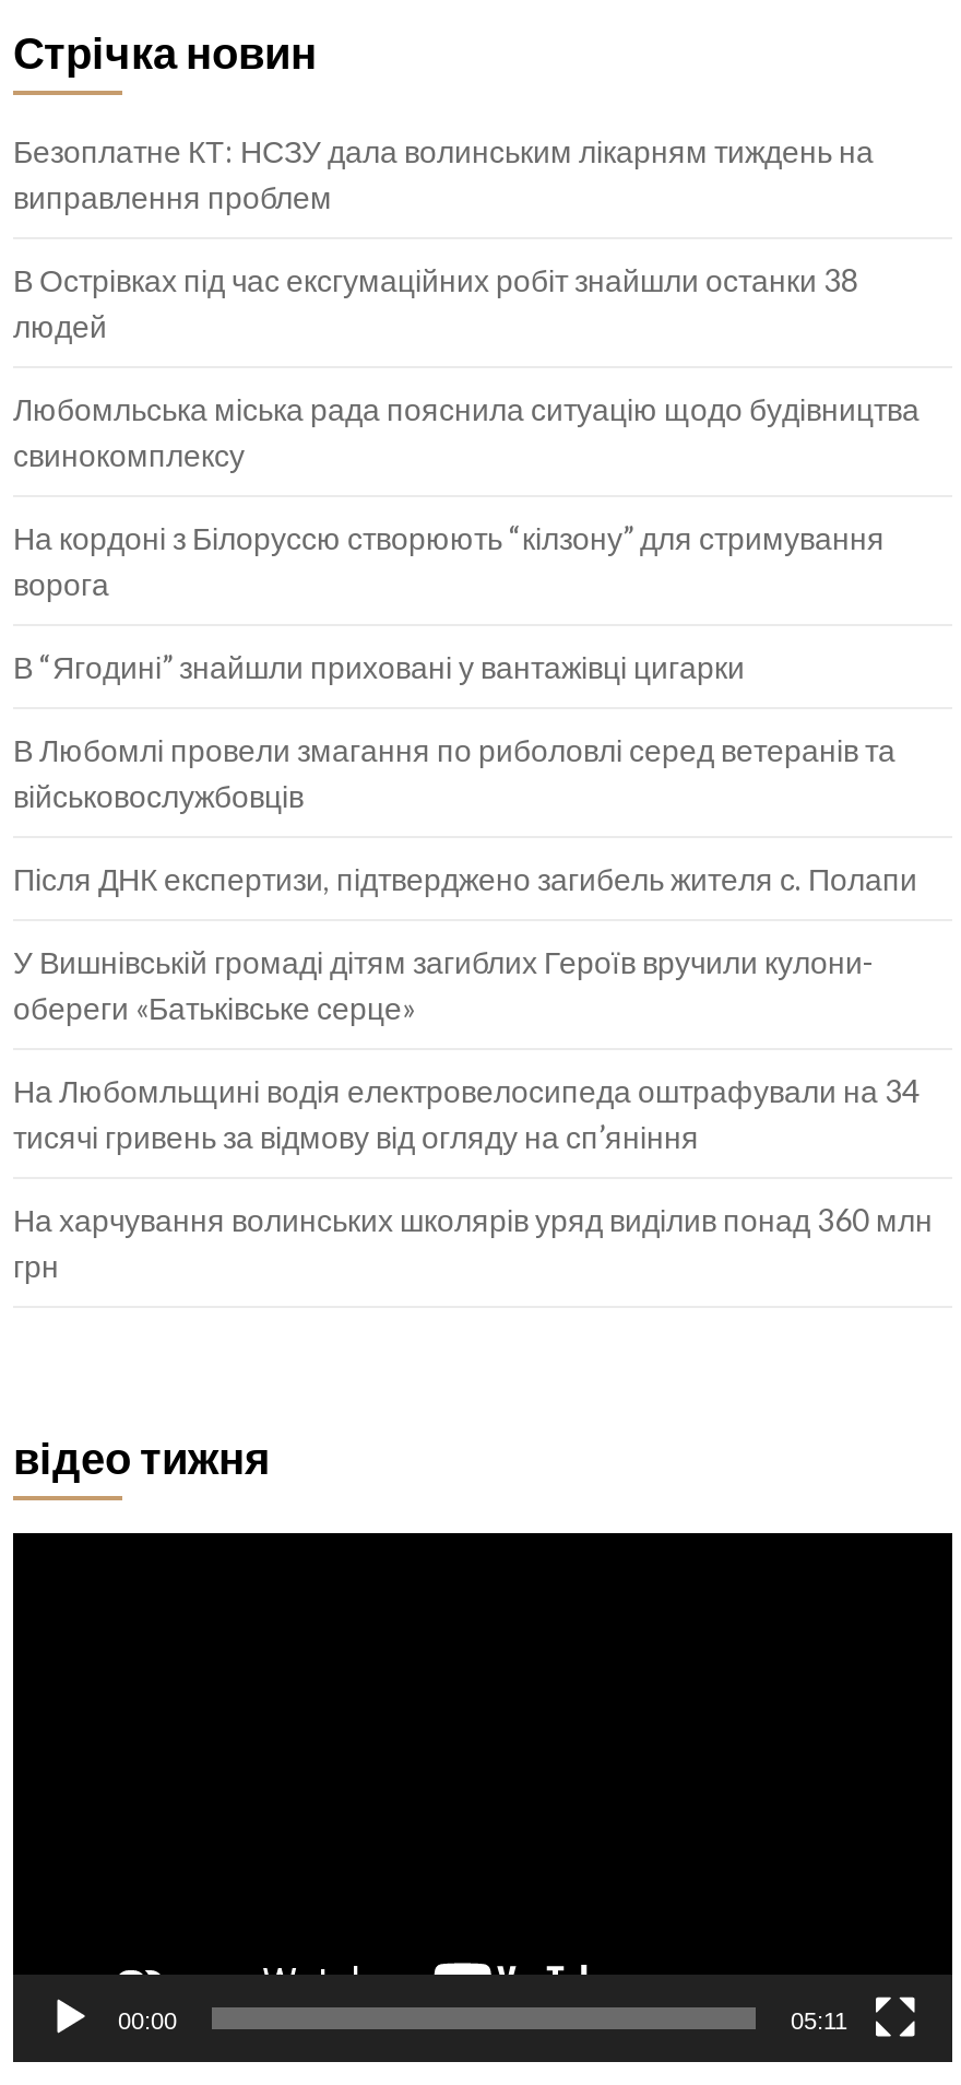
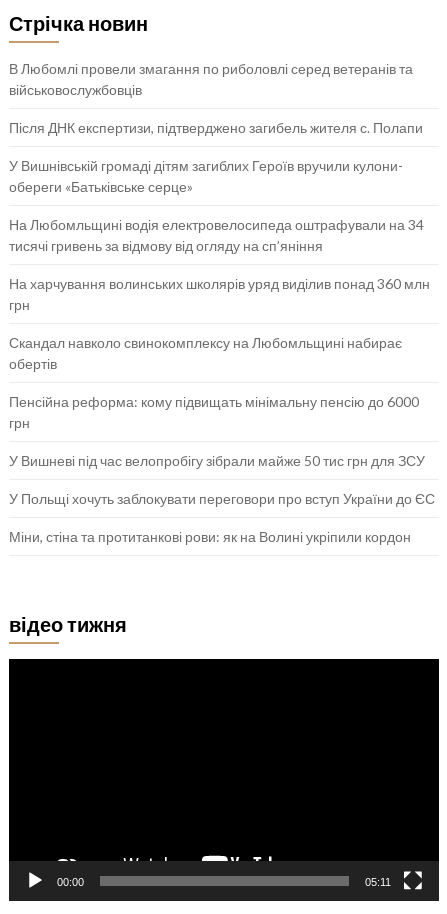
[13,132,920,685] Безоплатне КТ: НСЗУ дала волинським лікарням тиждень на | виправлення проблем | В Острівках під час ексгумаційних робіт знайшли останки 38 | людей | Любомльська міська рада пояснила ситуацію щодо будівництва | свинокомплексу | На кордоні з Білоруссю створюють “кілзону” для стримування | ворога | В “Ягодині” знайшли приховані у вантажівці цигарки -> none
moved [13,731,933,1284] -> [9,60,430,313]: В Любомлі провели змагання по риболовлі серед ветеранів та | військовослужбовців | Після ДНК експертизи, підтверджено загибель жителя с. Полапи | ... | На харчування волинських школярів уряд виділив понад 360 млн | грн
none -> [9,334,435,545] Скандал навколо свинокомплексу на Любомльщині набирає | обертів | Пенсійна реформа: кому підвищать мінімальну пенсію до 6000 | грн | У Вишневі під час велопробігу зібрали майже 50 тис грн для ЗСУ | У Польщі хочуть заблокувати переговори про вступ України до ЄС | Міни, стіна та протитанкові рови: як на Волині укріпили кордон

